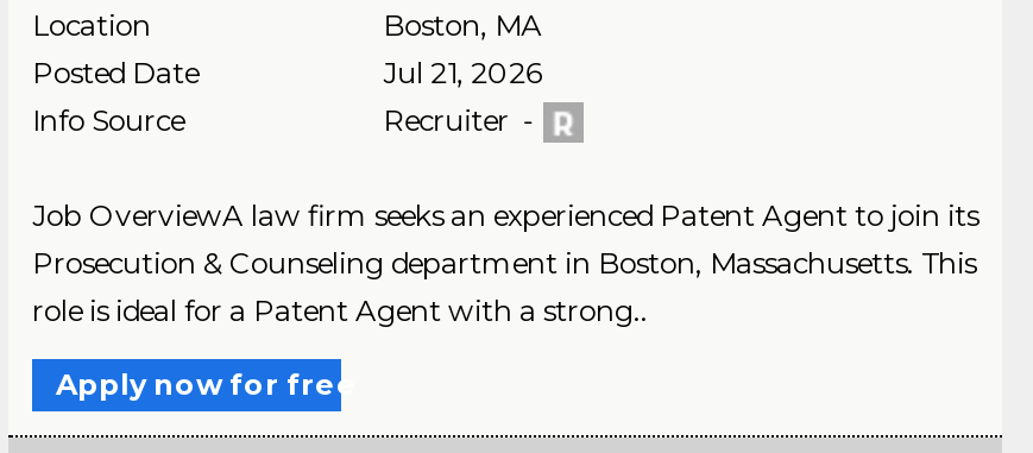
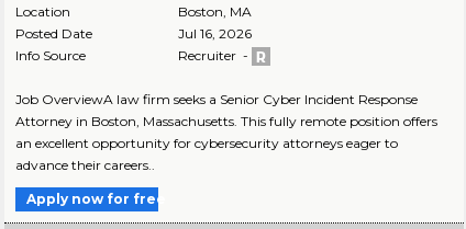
[383,55,543,90] Jul 21, 2026 -> [178,25,251,42] Jul 16, 2026
[32,197,978,328] Job OverviewA law firm seeks an experienced Patent Agent to join its | Prosecution & Counseling department in Boston, Massachusetts. This | role is ideal for a Patent Agent with a strong.. -> [15,91,437,173] Job OverviewA law firm seeks a Senior Cyber Incident Response | Attorney in Boston, Massachusetts. This fully remote position offers | an excellent opportunity for cybersecurity attorneys eager to | advance their careers..

